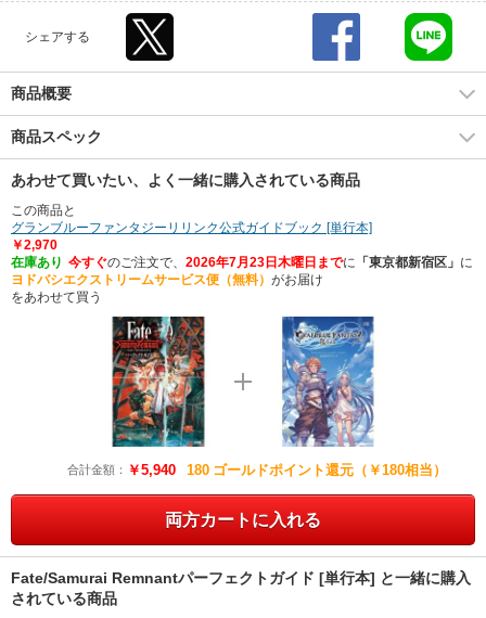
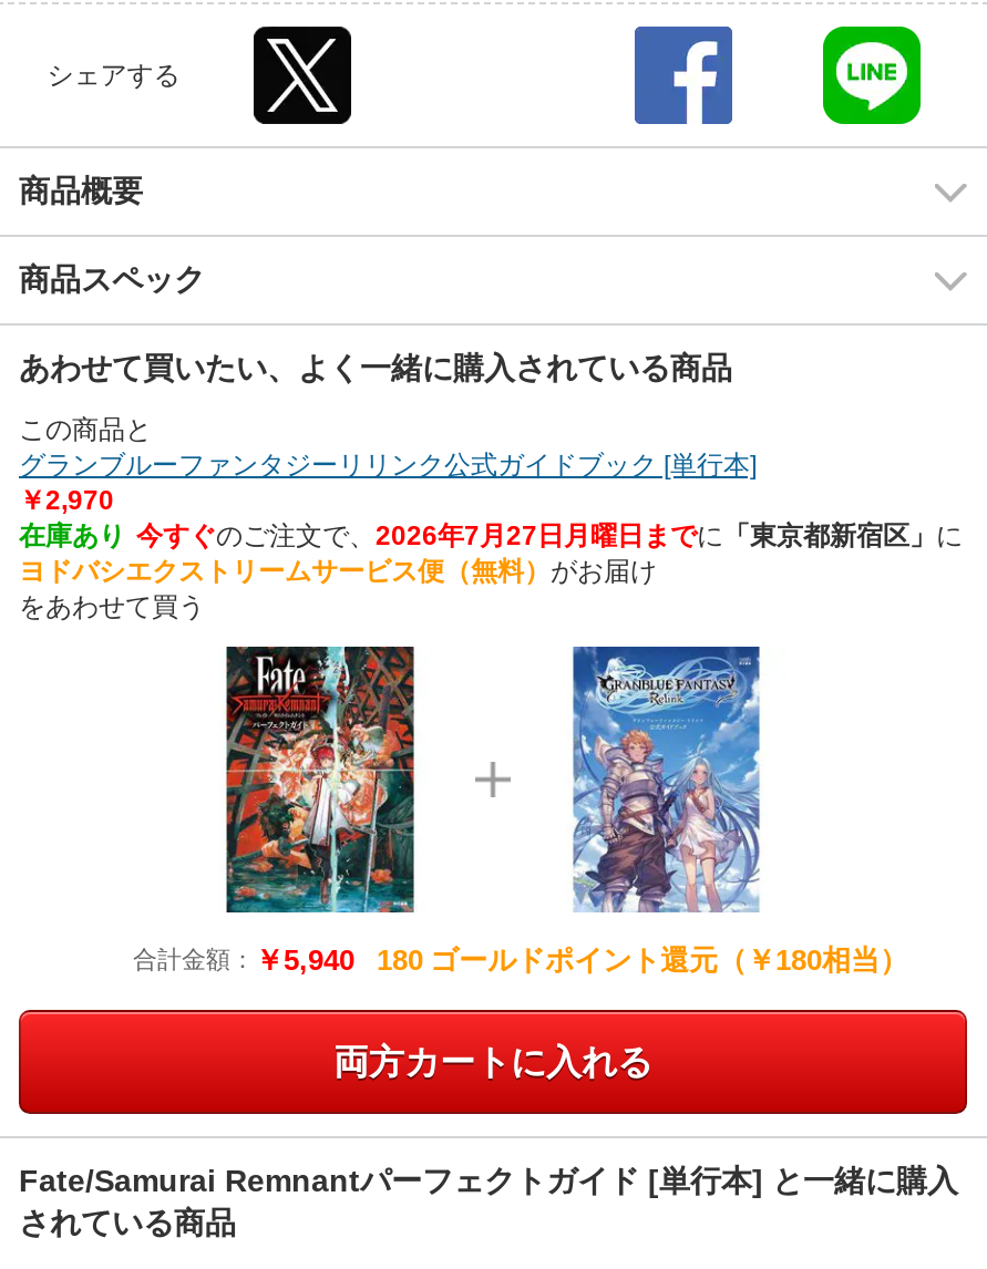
[11,255,473,270] 在庫あり 今すぐのご注文で、2026年7月23日木曜日までに「東京都新宿区」に -> [19,520,963,551] 在庫あり 今すぐのご注文で、2026年7月27日月曜日までに「東京都新宿区」に

